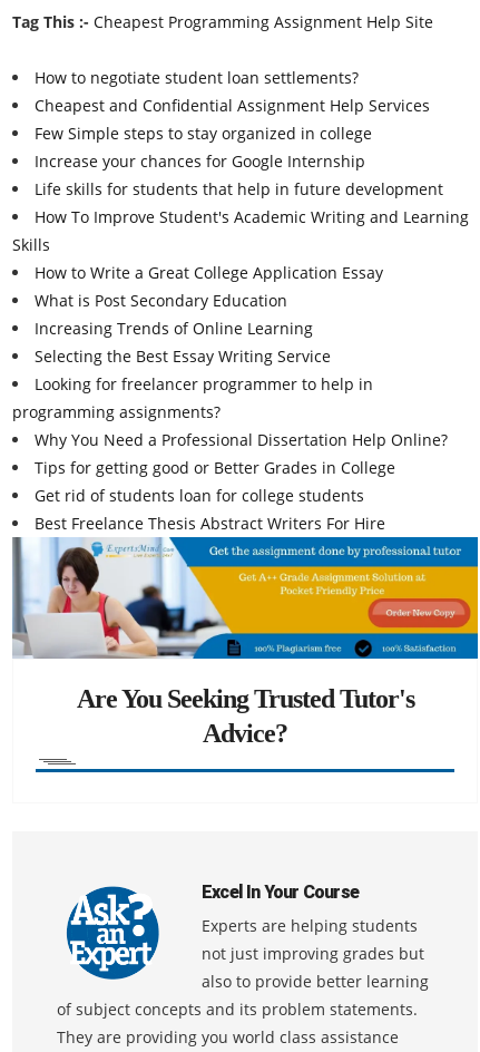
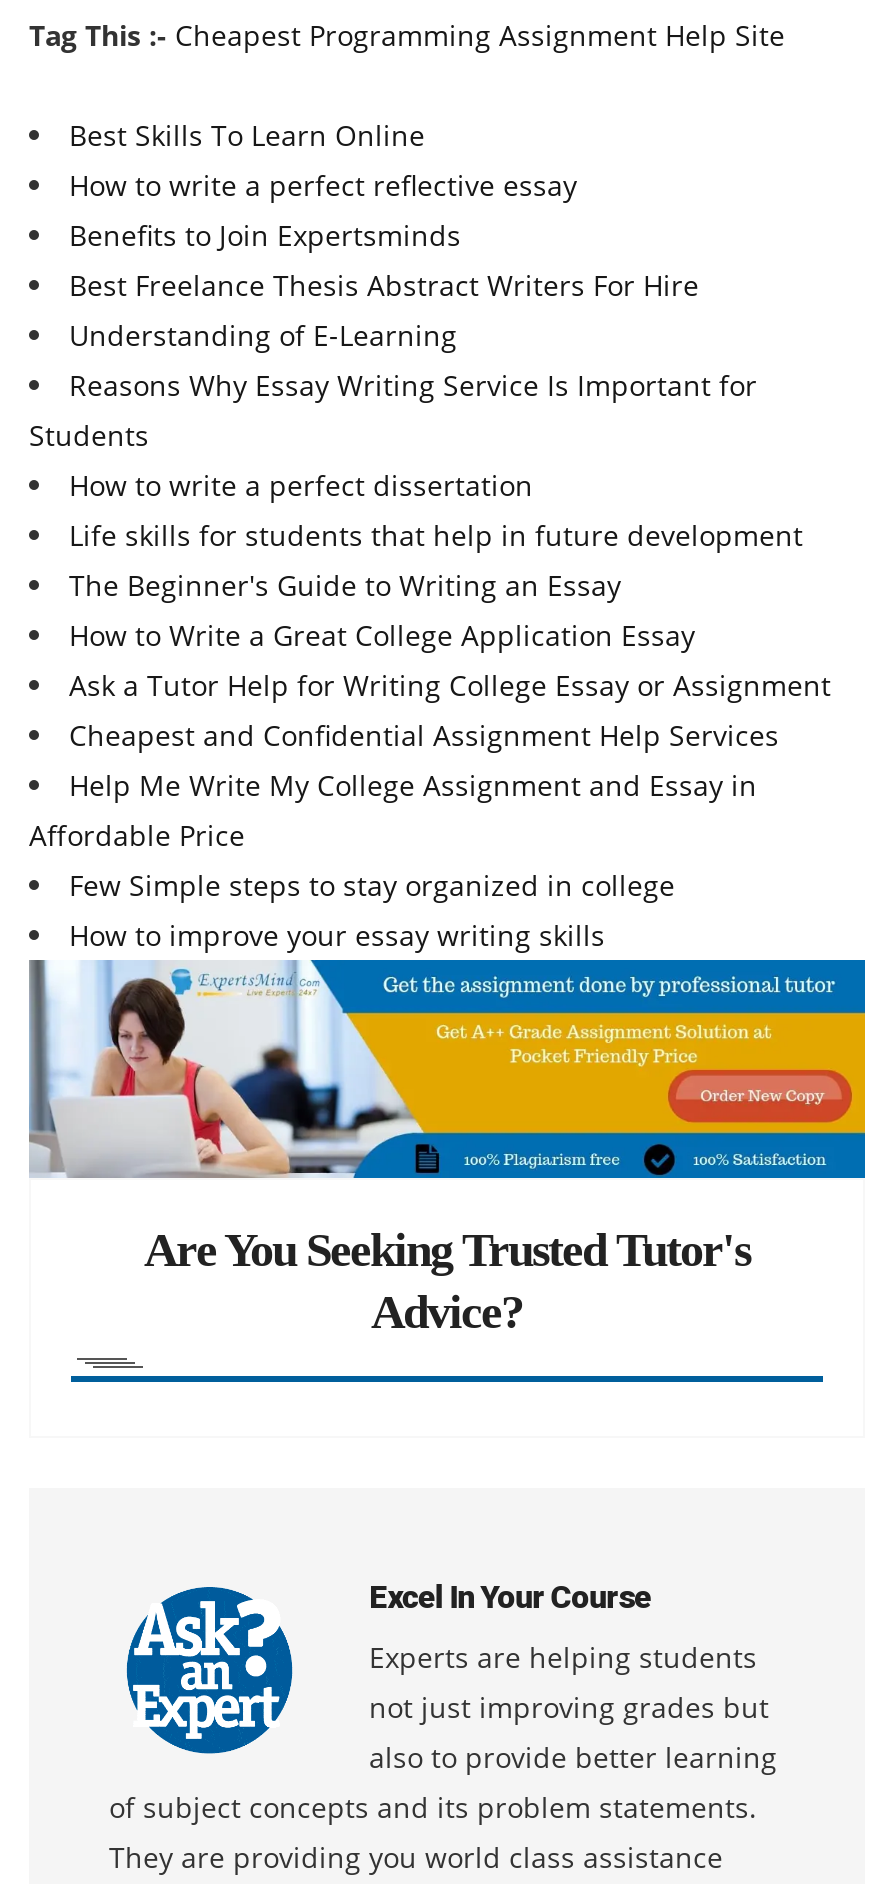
[35,67,359,88] How to negotiate student loan settlements? -> [29,116,831,704] Best Skills To Learn Online | How to write a perfect reflective essay | Benefits to Join Expertsminds | Understanding of E-Learning | Reasons Why Essay Writing Service Is Important for | Students | How to write a perfect dissertation | The Beginner's Guide to Writing an Essay | Ask a Tutor Help for Writing College Essay or Assignment
moved [35,95,430,116] -> [69,716,779,754]: Cheapest and Confidential Assignment Help Services
none -> [29,766,757,854] Help Me Write My College Assignment and Essay in | Affordable Price
moved [35,123,372,144] -> [69,866,675,904]: Few Simple steps to stay organized in college
[12,150,469,506] Increase your chances for Google Internship | How To Improve Student's Academic Writing and Learning | Skills | What is Post Secondary Education | Increasing Trends of Online Learning | Selecting the Best Essay Writing Service | Looking for freelancer programmer to help in | programming assignments? | Why You Need a Professional Dissertation Help Online? | Tips for getting good or Better Grades in College | Get rid of students loan for college students -> [69,916,605,954] How to improve your essay writing skills
moved [35,178,443,199] -> [69,516,803,554]: Life skills for students that help in future development
moved [35,262,383,283] -> [69,616,695,654]: How to Write a Great College Application Essay
moved [35,513,385,534] -> [69,266,699,304]: Best Freelance Thesis Abstract Writers For Hire

